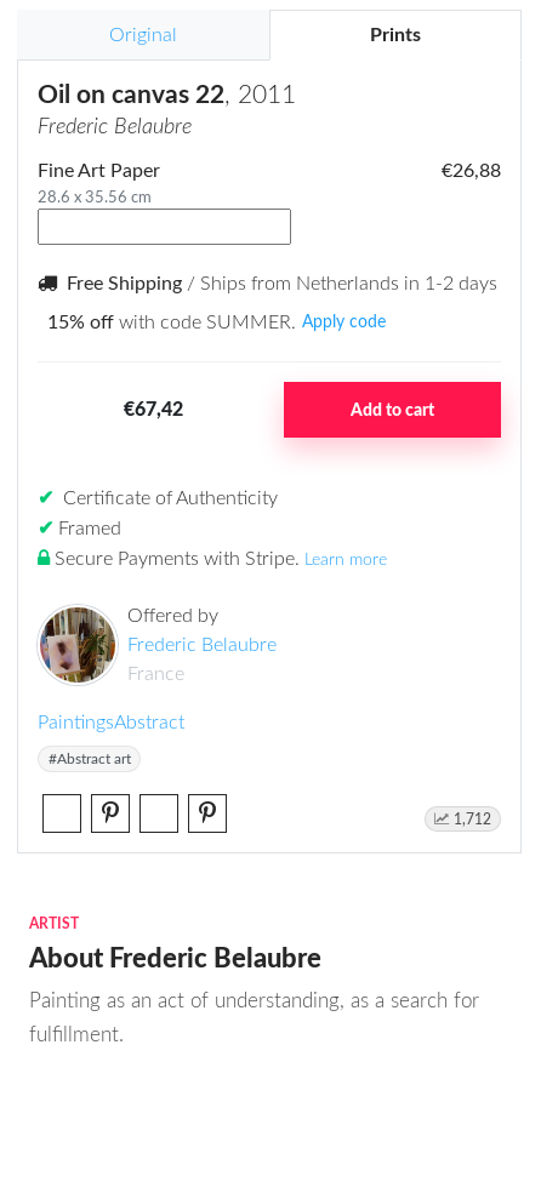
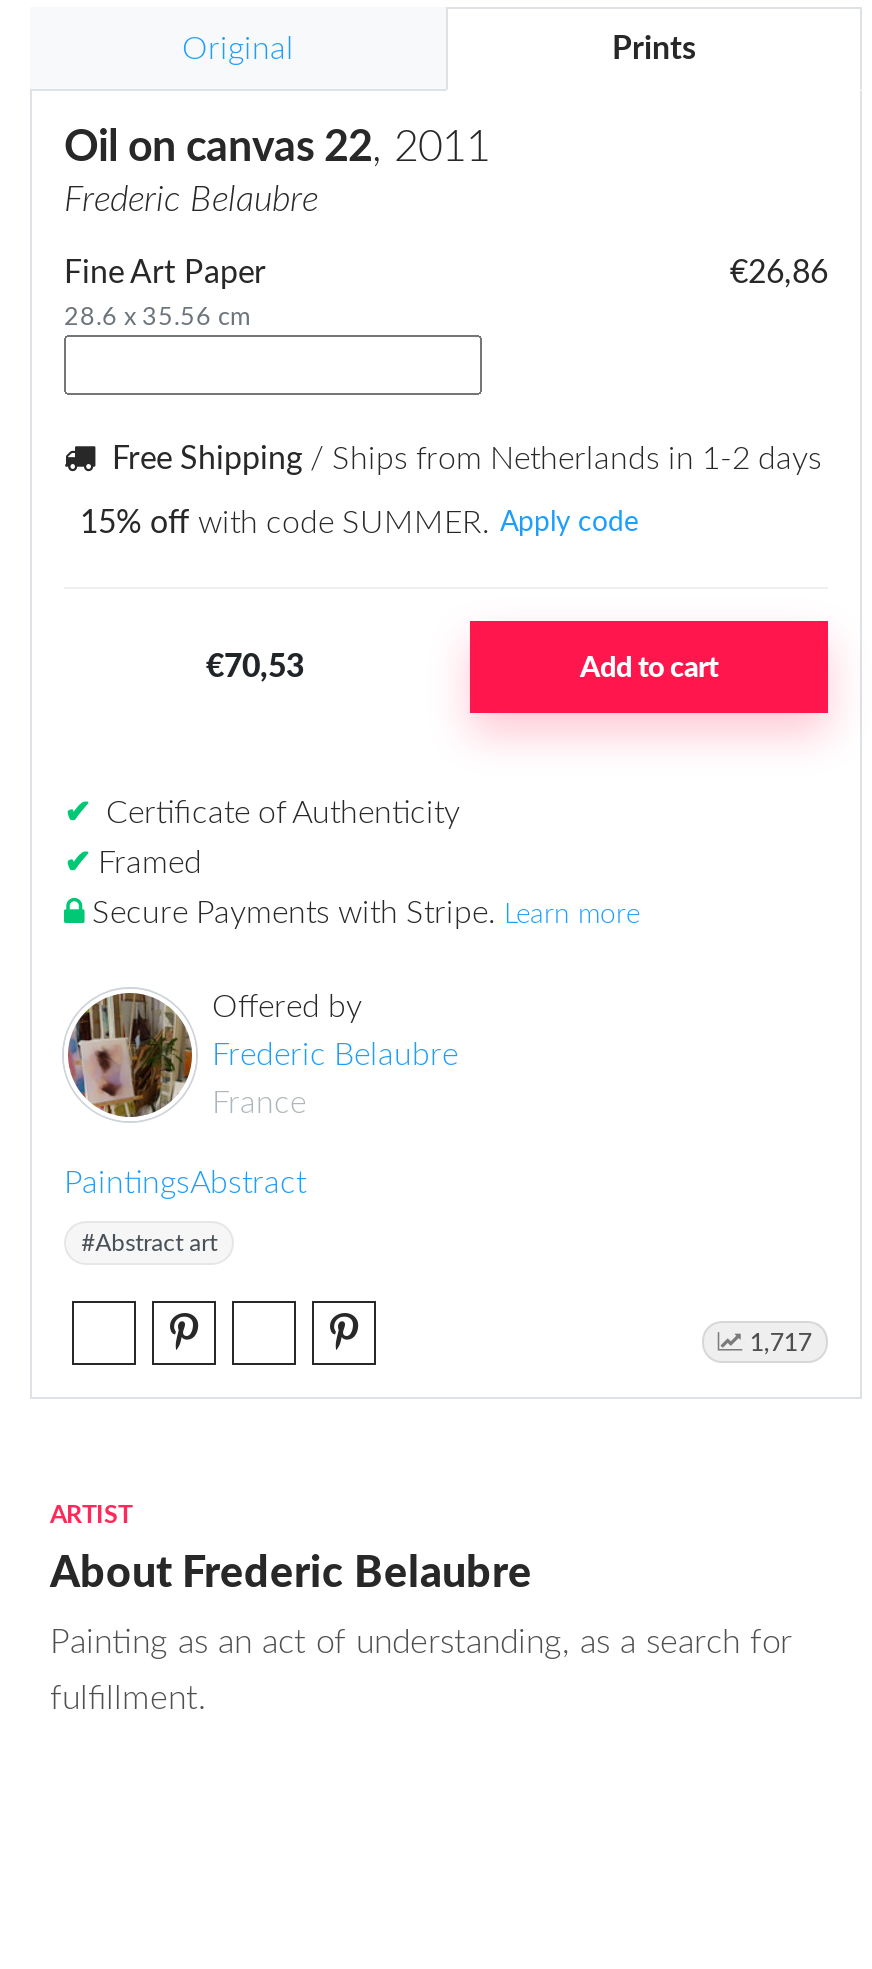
[442,161,501,181] €26,88 -> [730,257,828,289] €26,86
[124,400,183,419] €67,42 -> [206,651,304,683] €70,53
[453,812,491,826] 1,712 -> [750,1330,812,1354] 1,717

